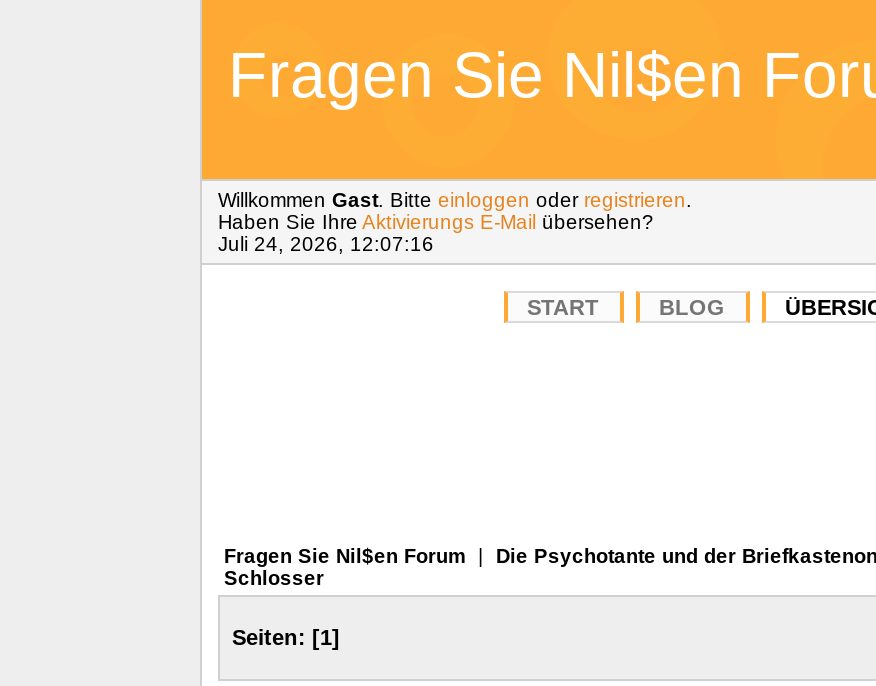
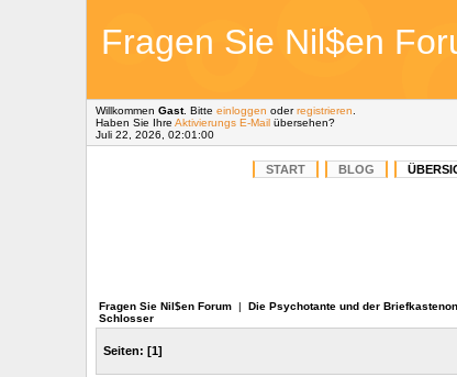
[218,233,434,255] Juli 24, 2026, 12:07:16 -> [96,129,214,141] Juli 22, 2026, 02:01:00

